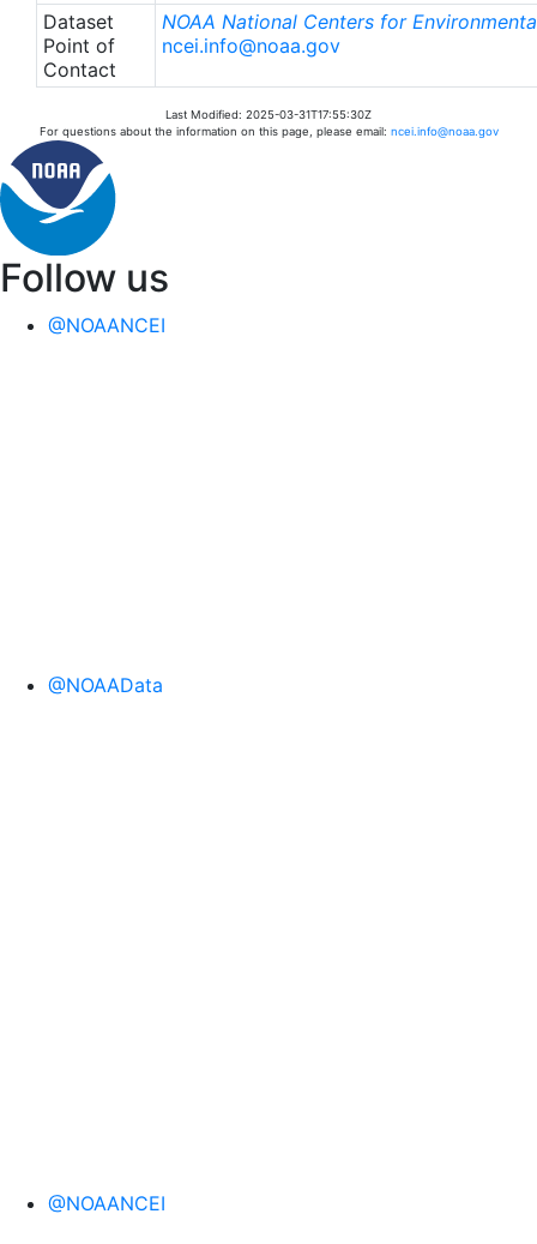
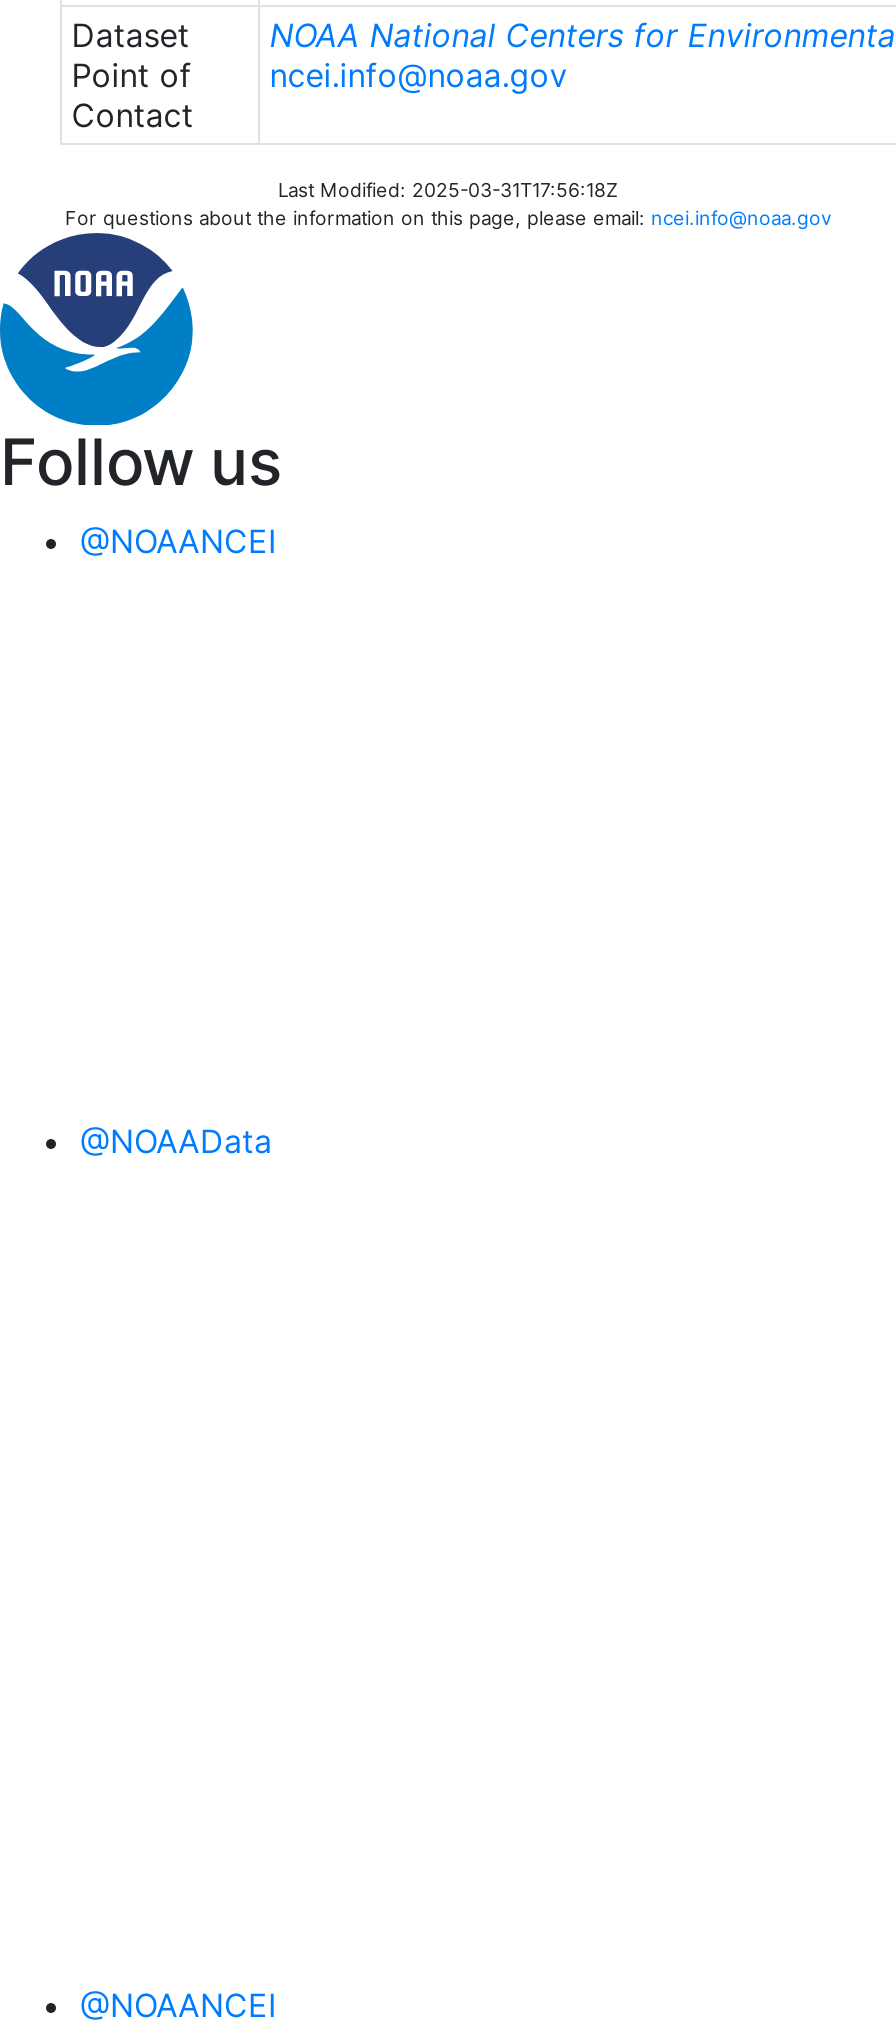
[165,108,372,121] Last Modified: 2025-03-31T17:55:30Z -> [278,178,618,200] Last Modified: 2025-03-31T17:56:18Z

